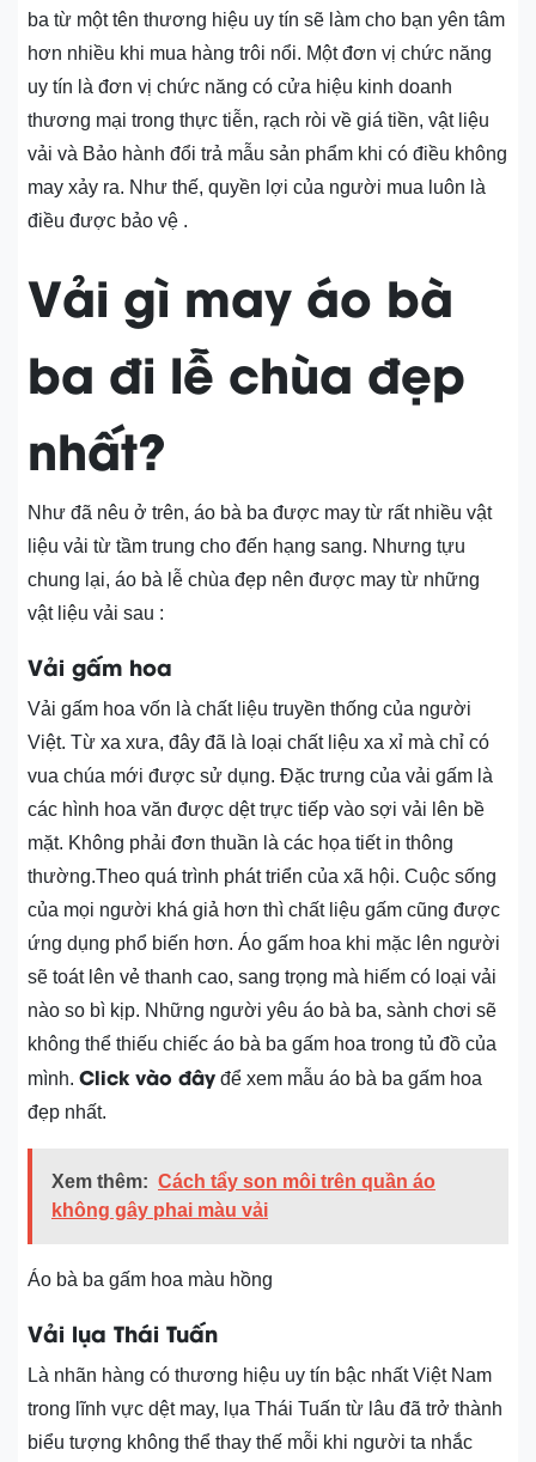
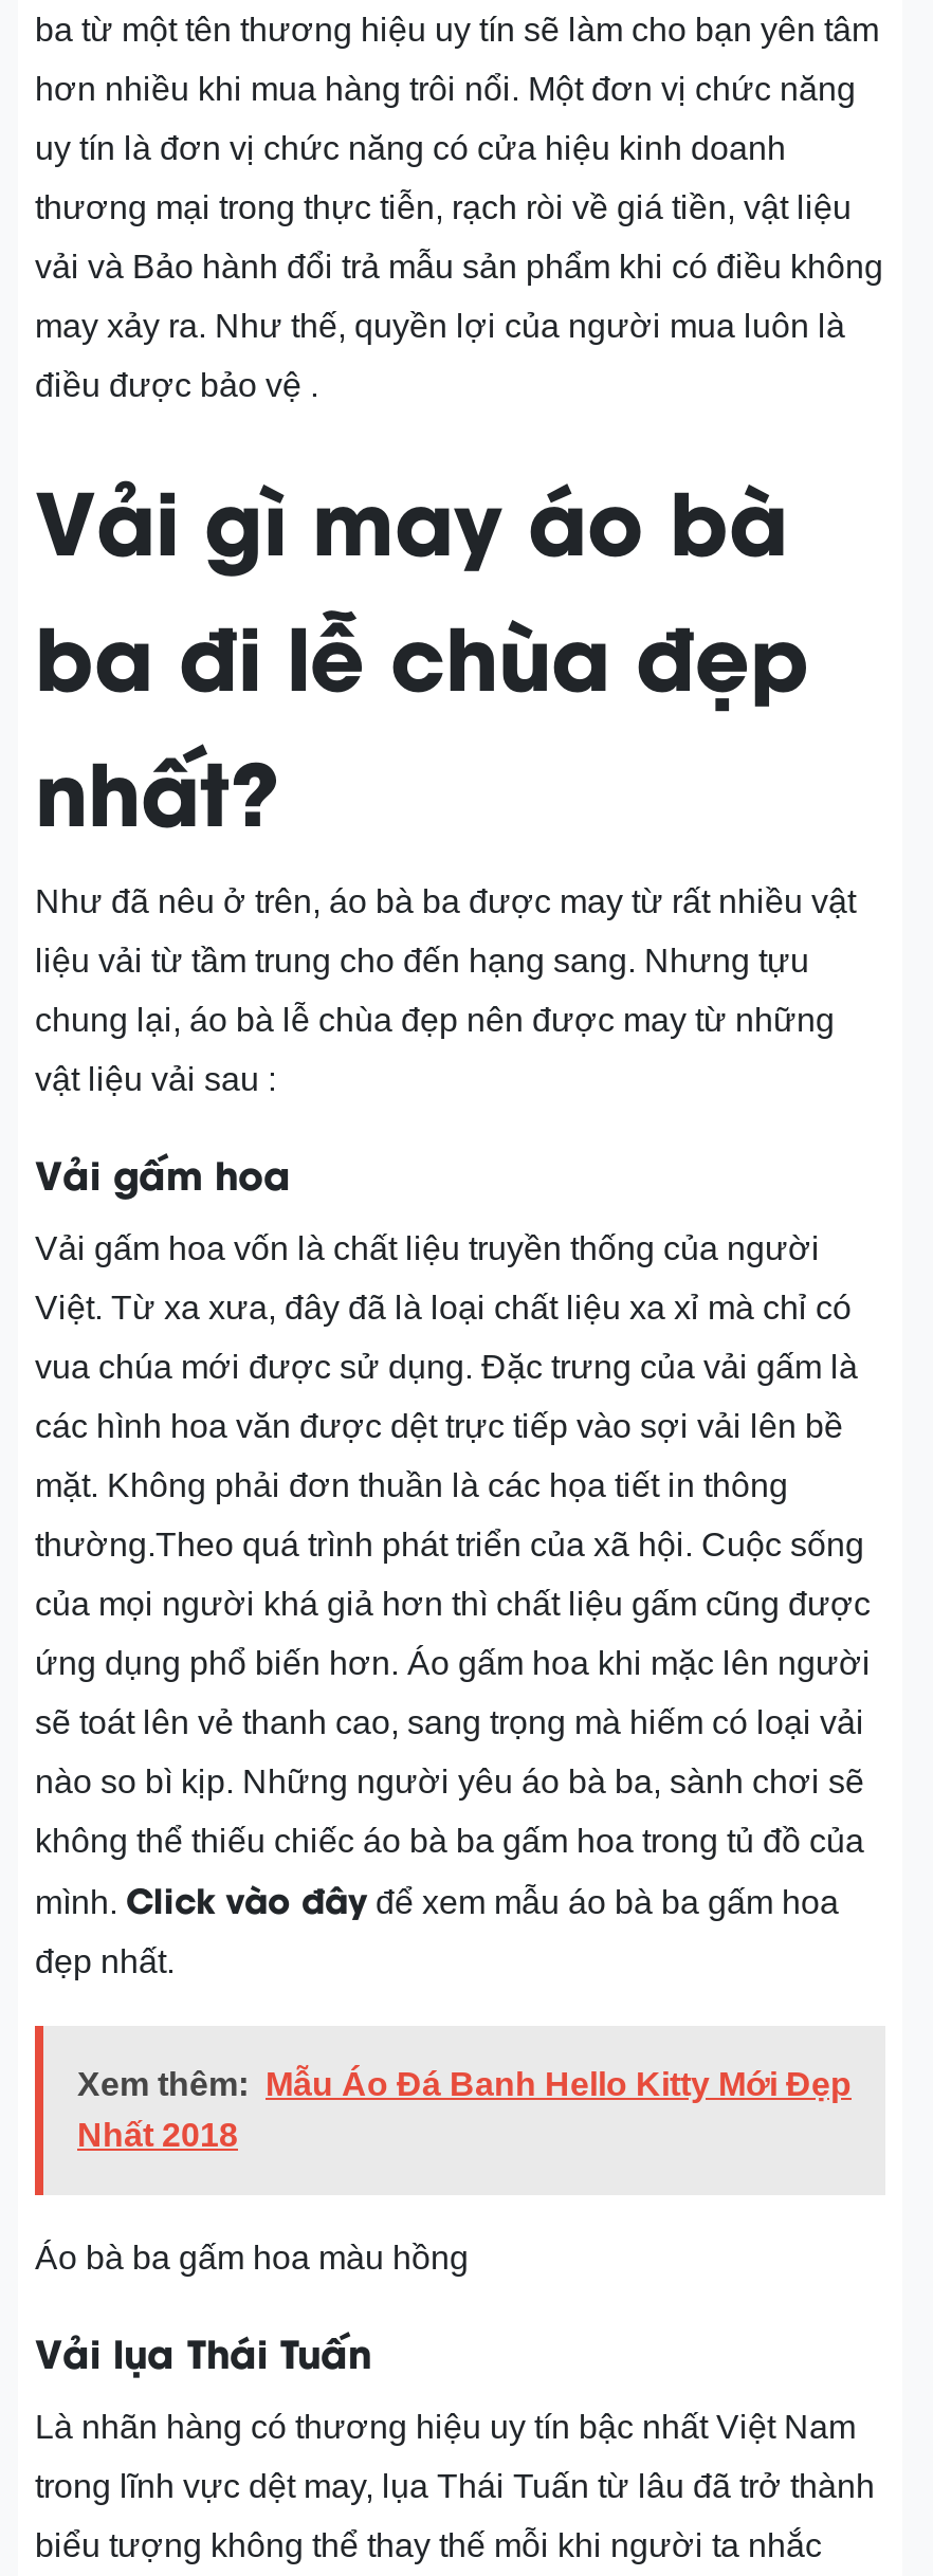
[51,1172,435,1221] Xem thêm: Cách tẩy son môi trên quần áo | không gây phai màu vải -> [77,2067,852,2154] Xem thêm: Mẫu Áo Đá Banh Hello Kitty Mới Đẹp | Nhất 2018

